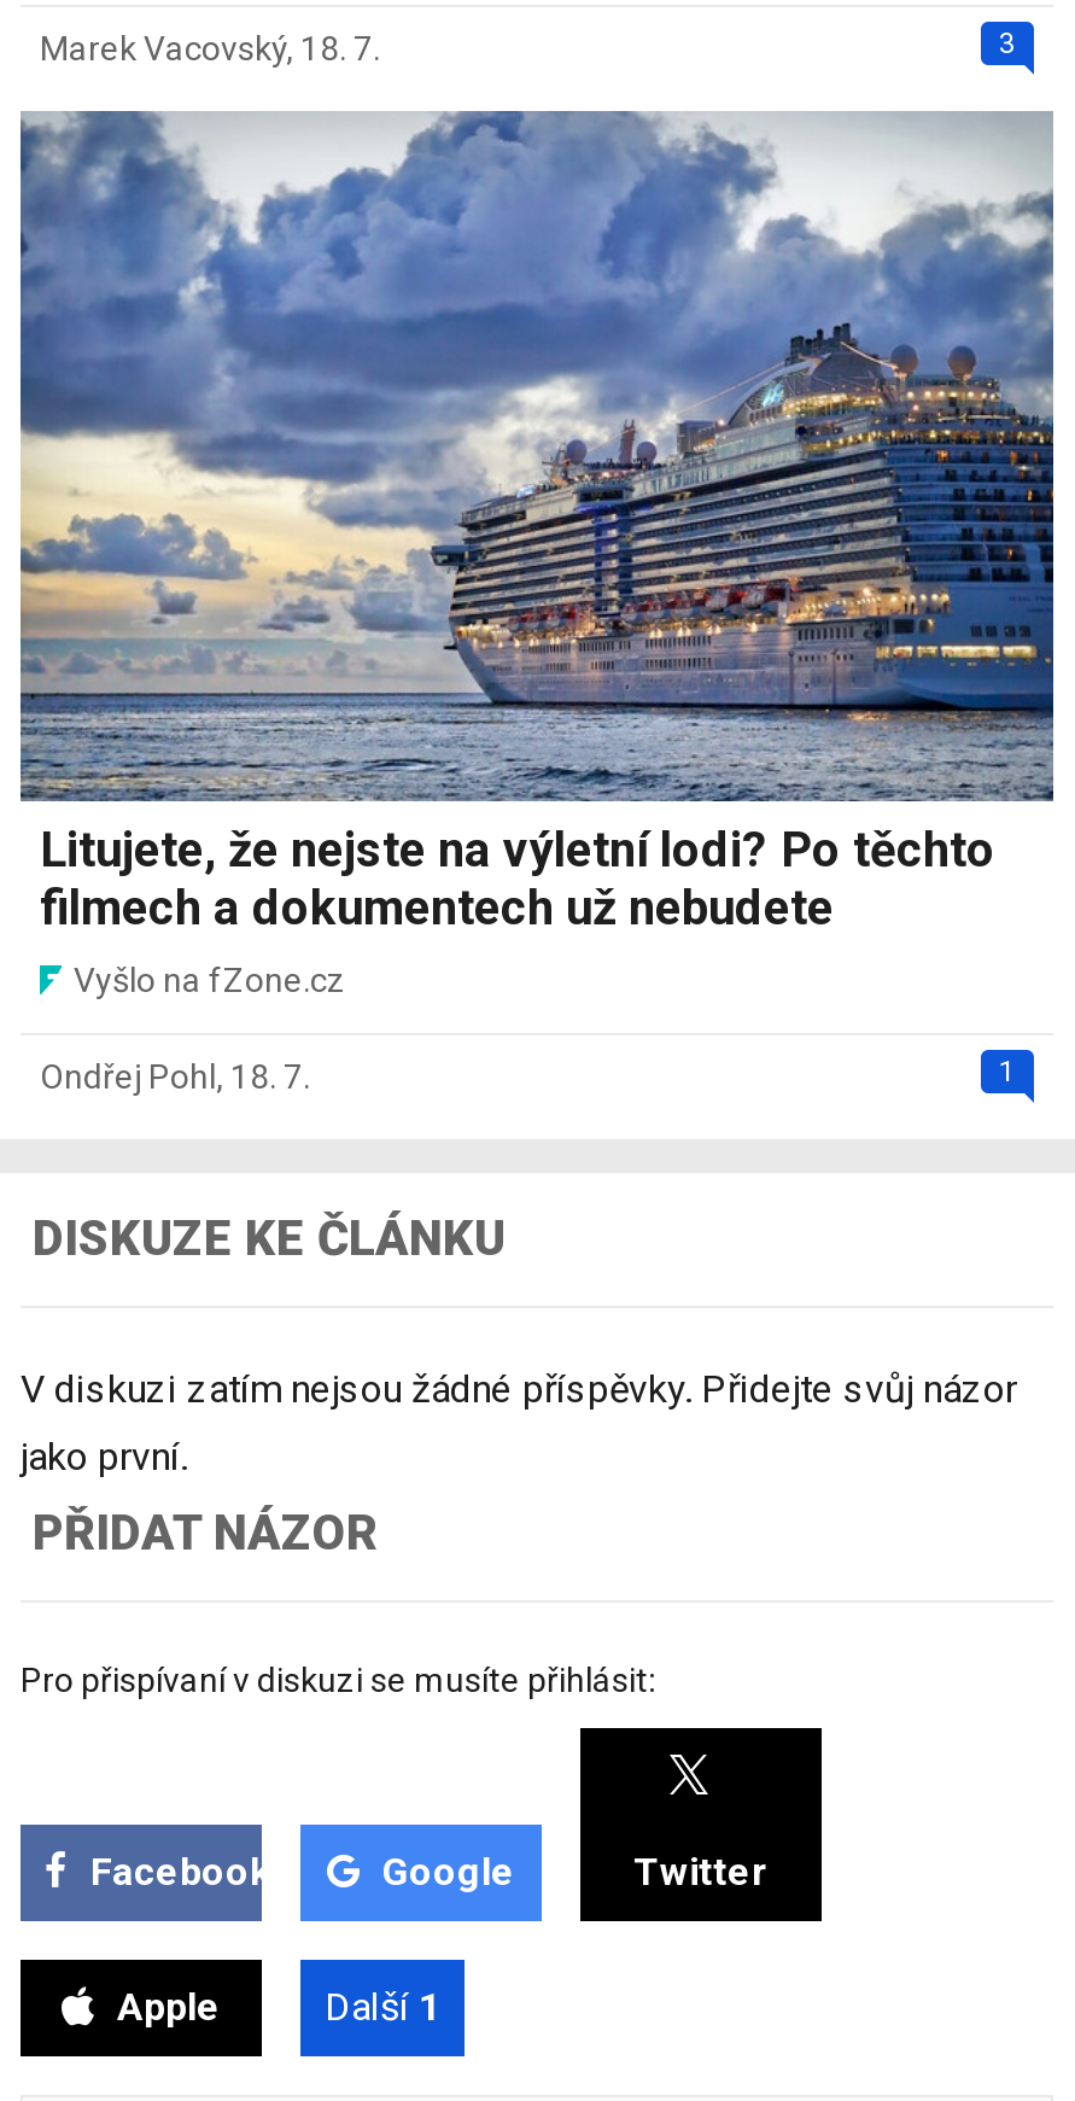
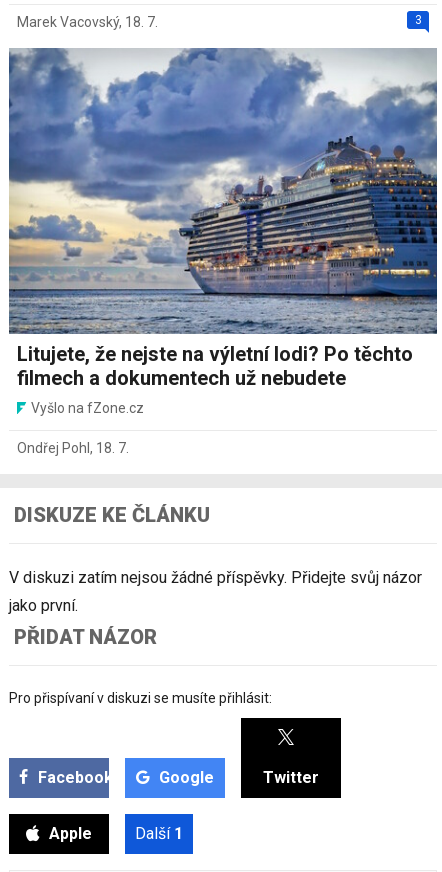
[999,1054,1016,1088] 1 -> none

